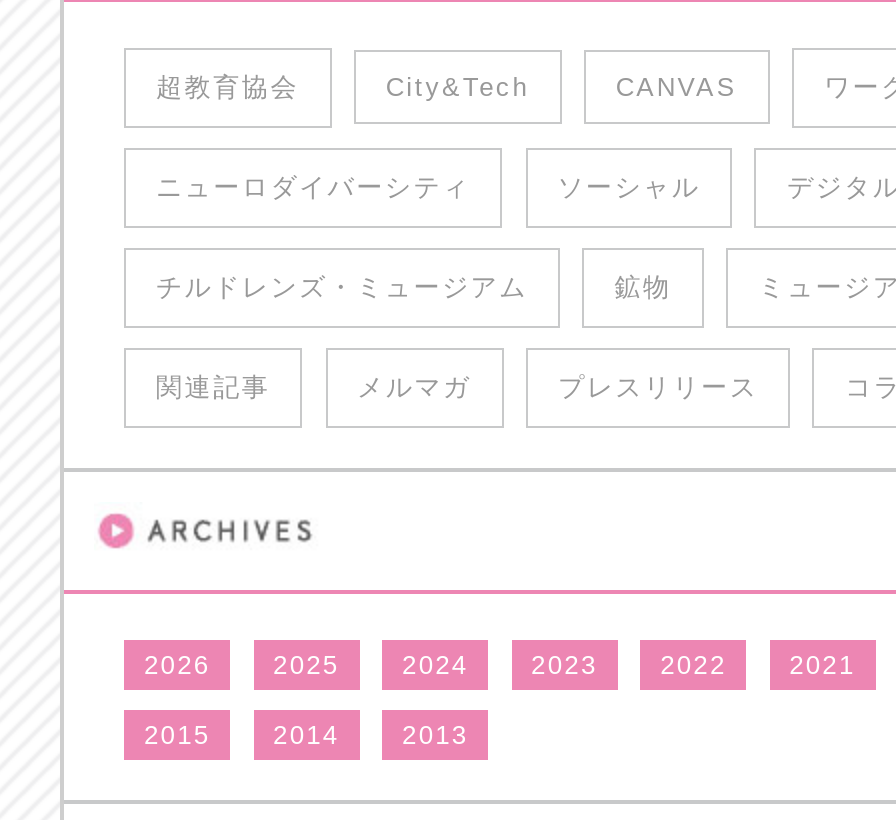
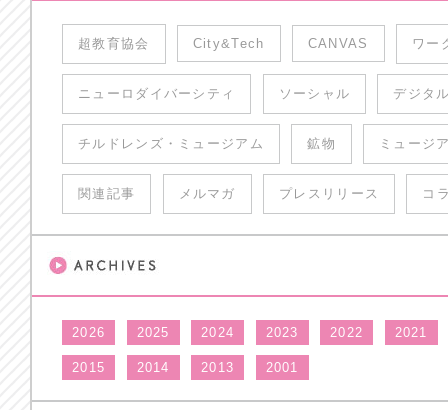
none -> [265,360,299,375] 2001

